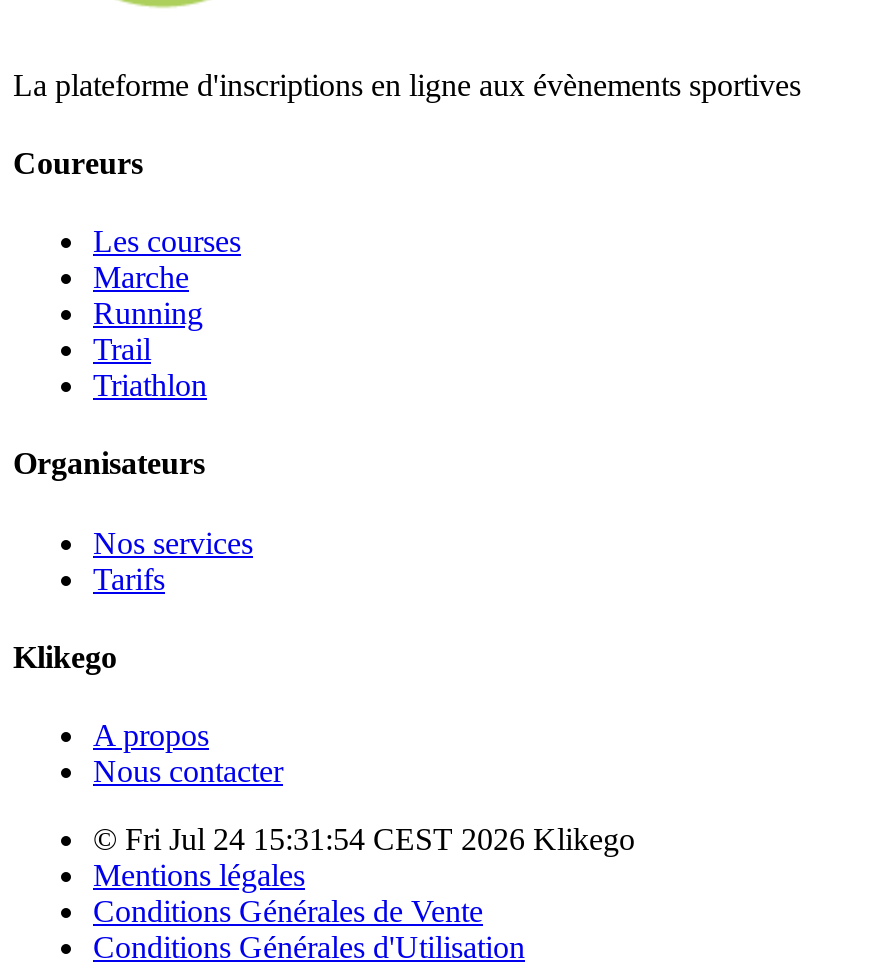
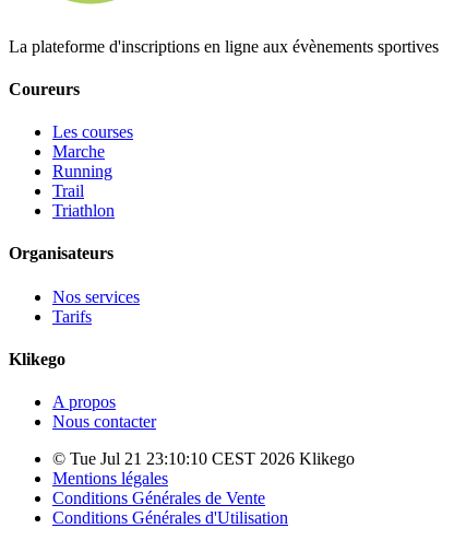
[93,822,635,856] © Fri Jul 24 15:31:54 CEST 2026 Klikego -> [52,449,355,468] © Tue Jul 21 23:10:10 CEST 2026 Klikego

